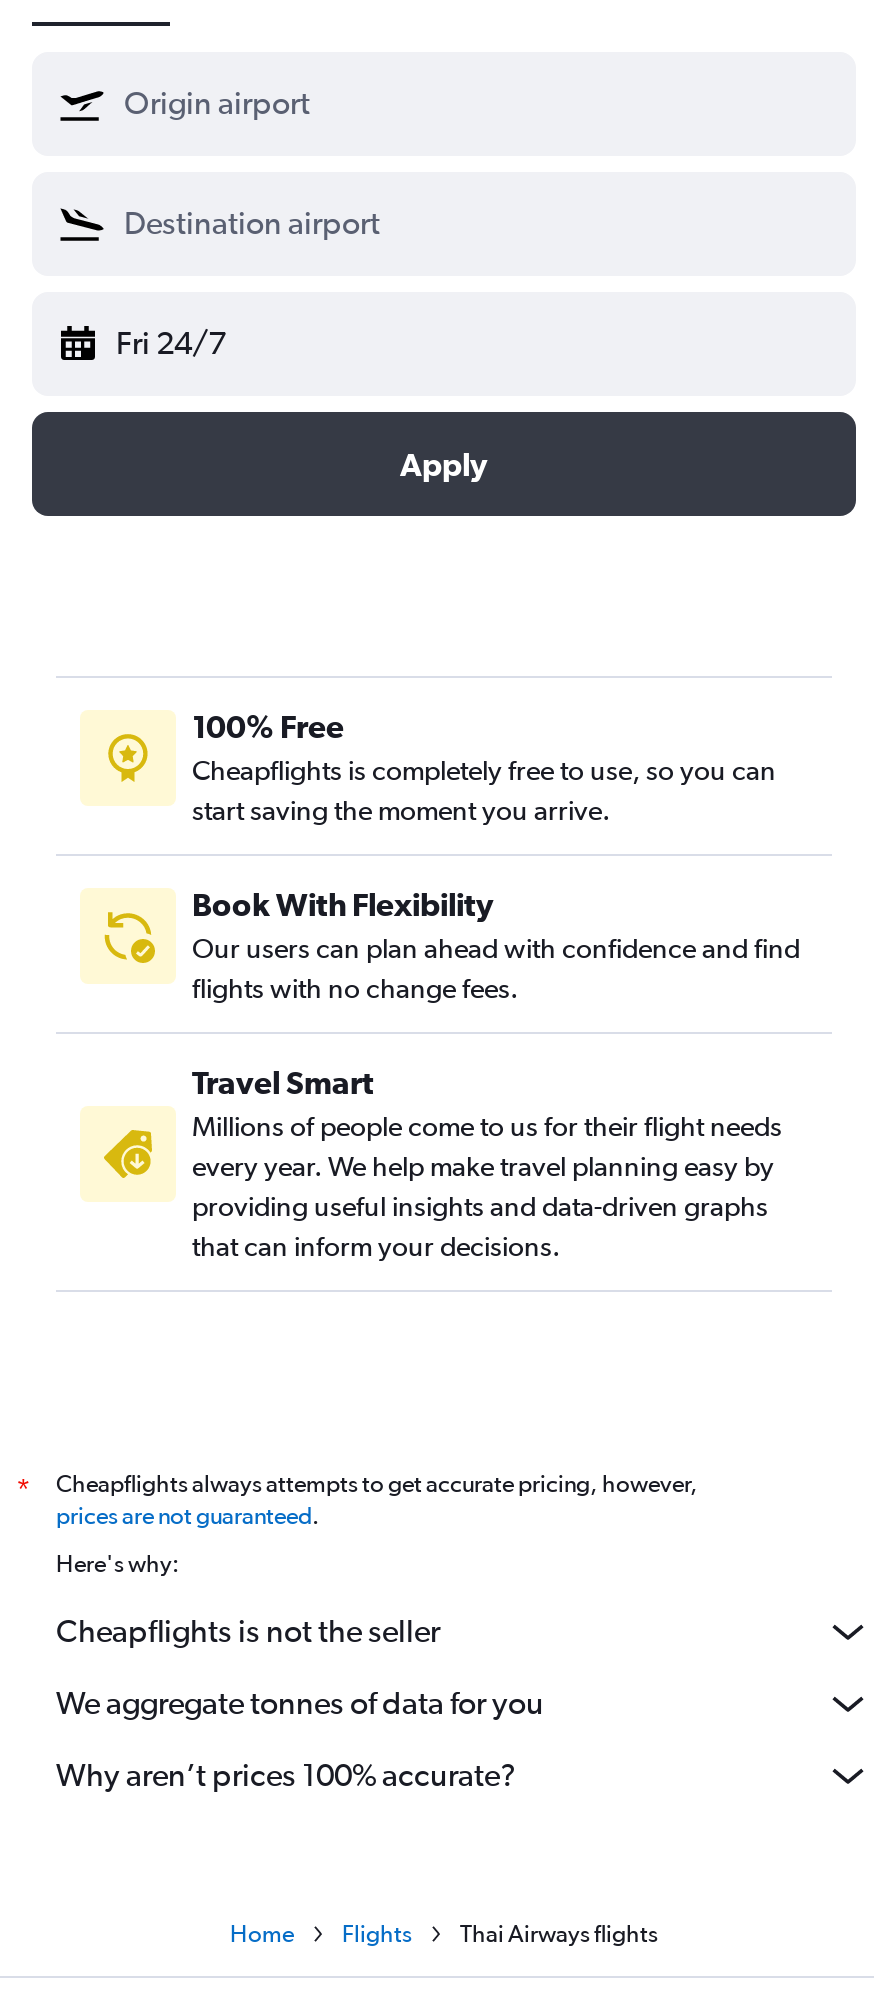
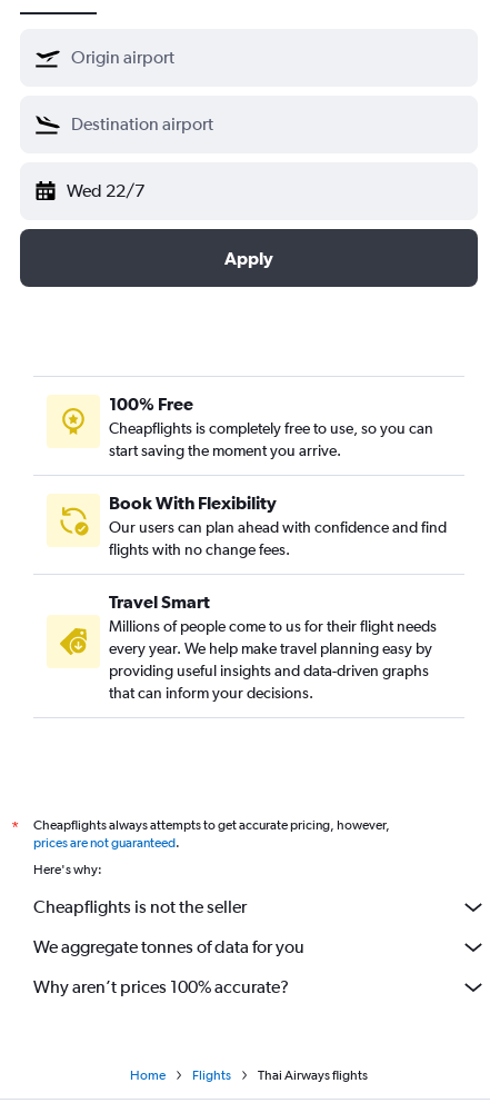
[116,323,226,361] Fri 24/7 -> [67,180,144,201] Wed 22/7

